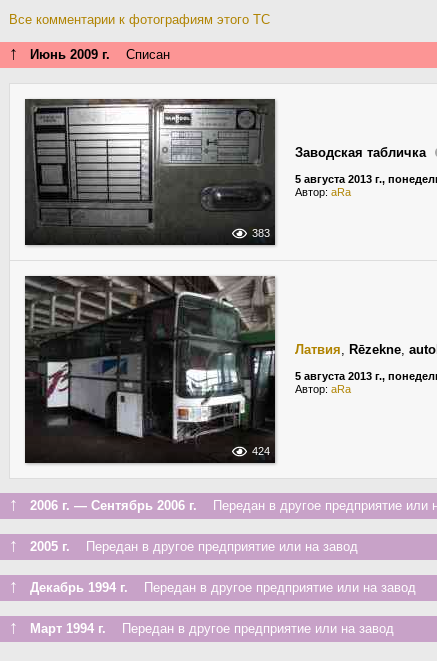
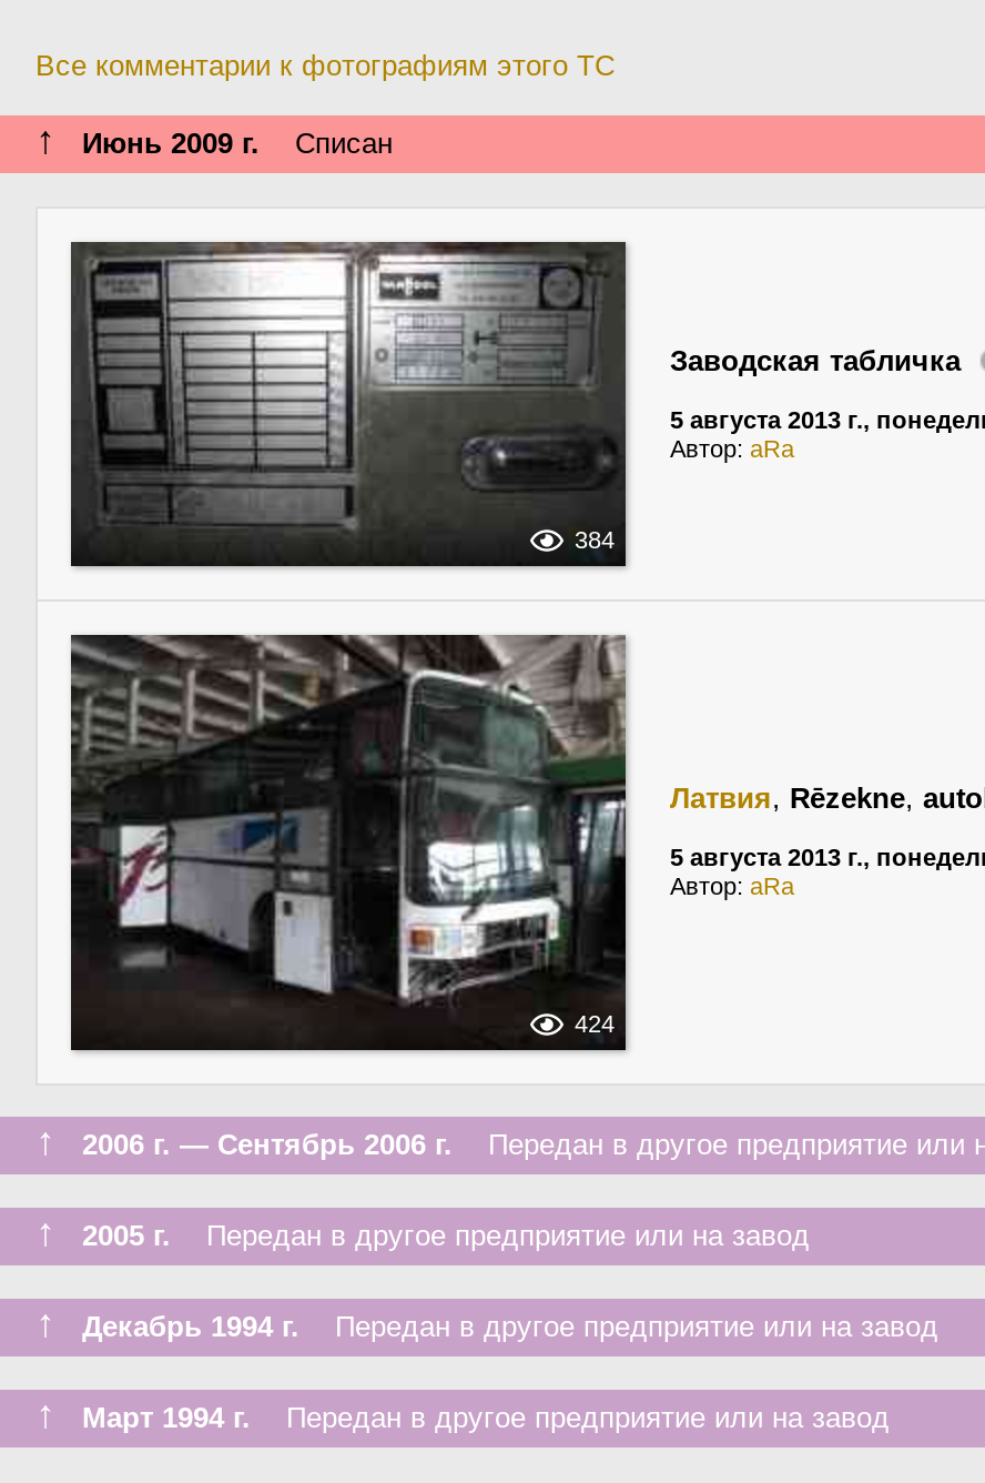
[252,227,270,239] 383 -> [575,526,615,553] 384

